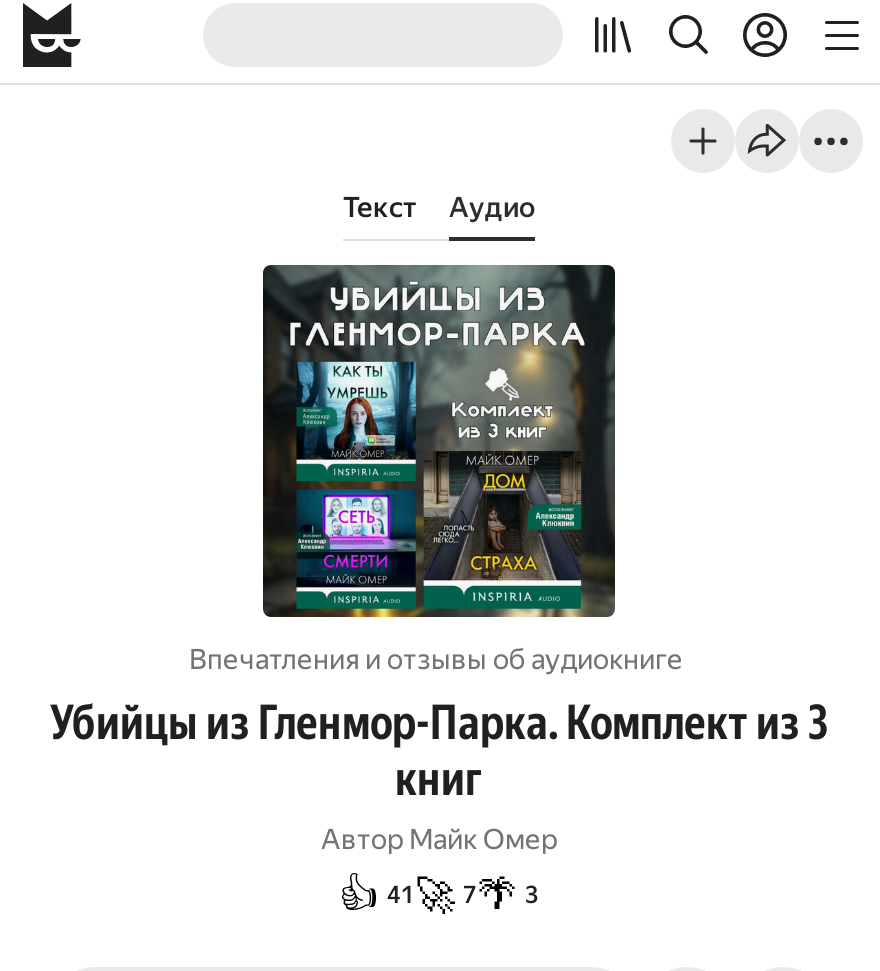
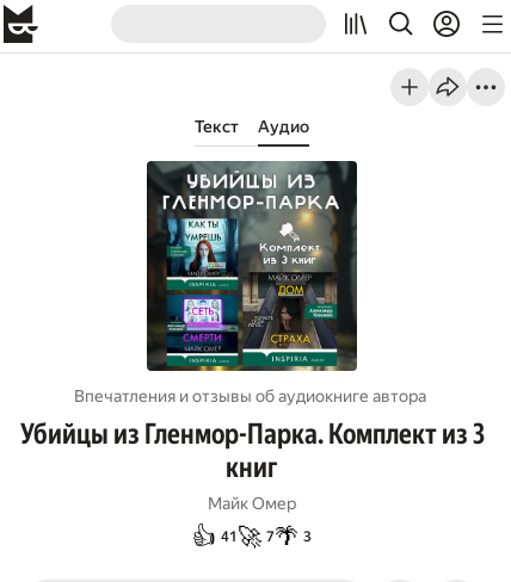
[189,643,683,675] Впечатления и отзывы об aудиокниге -> [74,386,426,405] Впечатления и отзывы об aудиокниге автора
[321,823,557,855] Автор Майк Омер -> [208,494,296,513] Майк Омер

